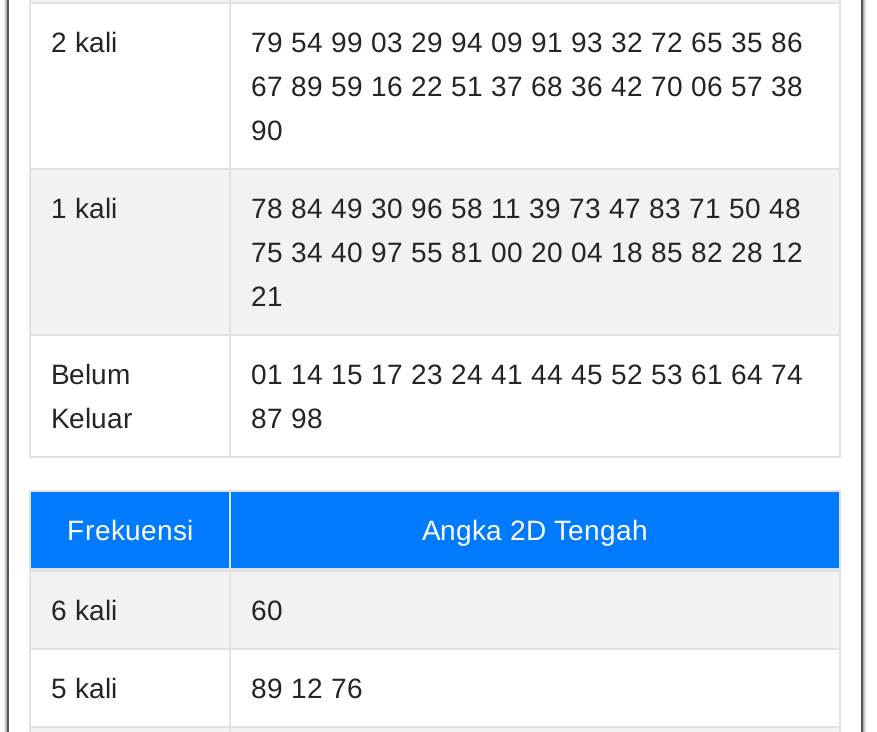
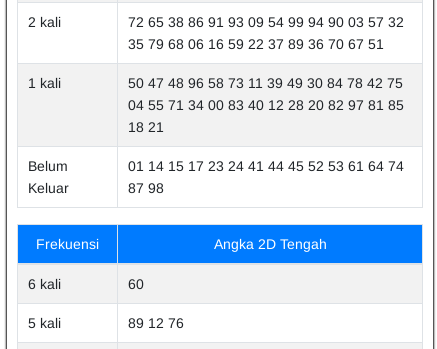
[251,26,803,146] 79 54 99 03 29 94 09 91 93 32 72 65 35 86 | 67 89 59 16 22 51 37 68 36 42 70 06 57 38 | 90 -> [128,14,404,52] 72 65 38 86 91 93 09 54 99 94 90 03 57 32 | 35 79 68 06 16 59 22 37 89 36 70 67 51
[251,192,803,312] 78 84 49 30 96 58 11 39 73 47 83 71 50 48 | 75 34 40 97 55 81 00 20 04 18 85 82 28 12 | 21 -> [128,75,404,135] 50 47 48 96 58 73 11 39 49 30 84 78 42 75 | 04 55 71 34 00 83 40 12 28 20 82 97 81 85 | 18 21

